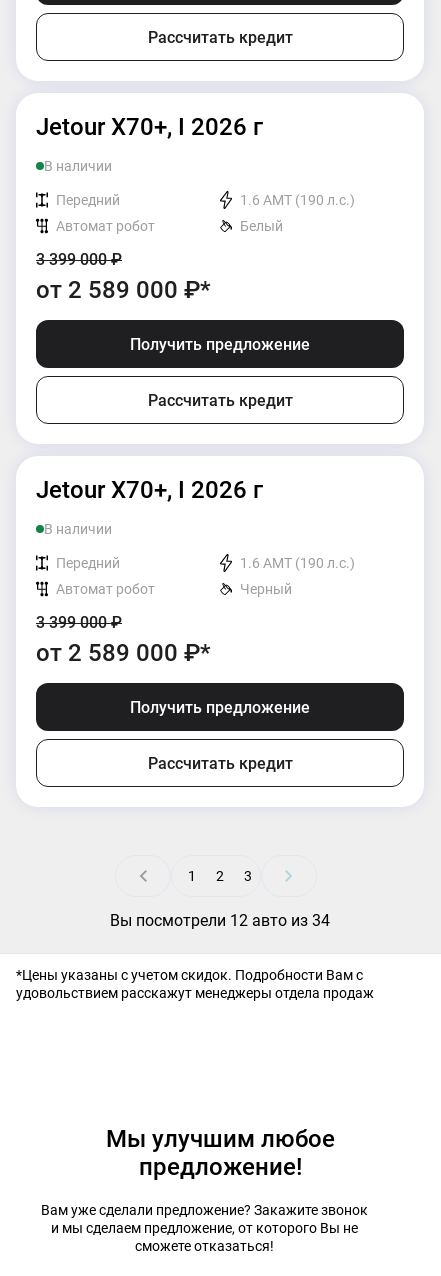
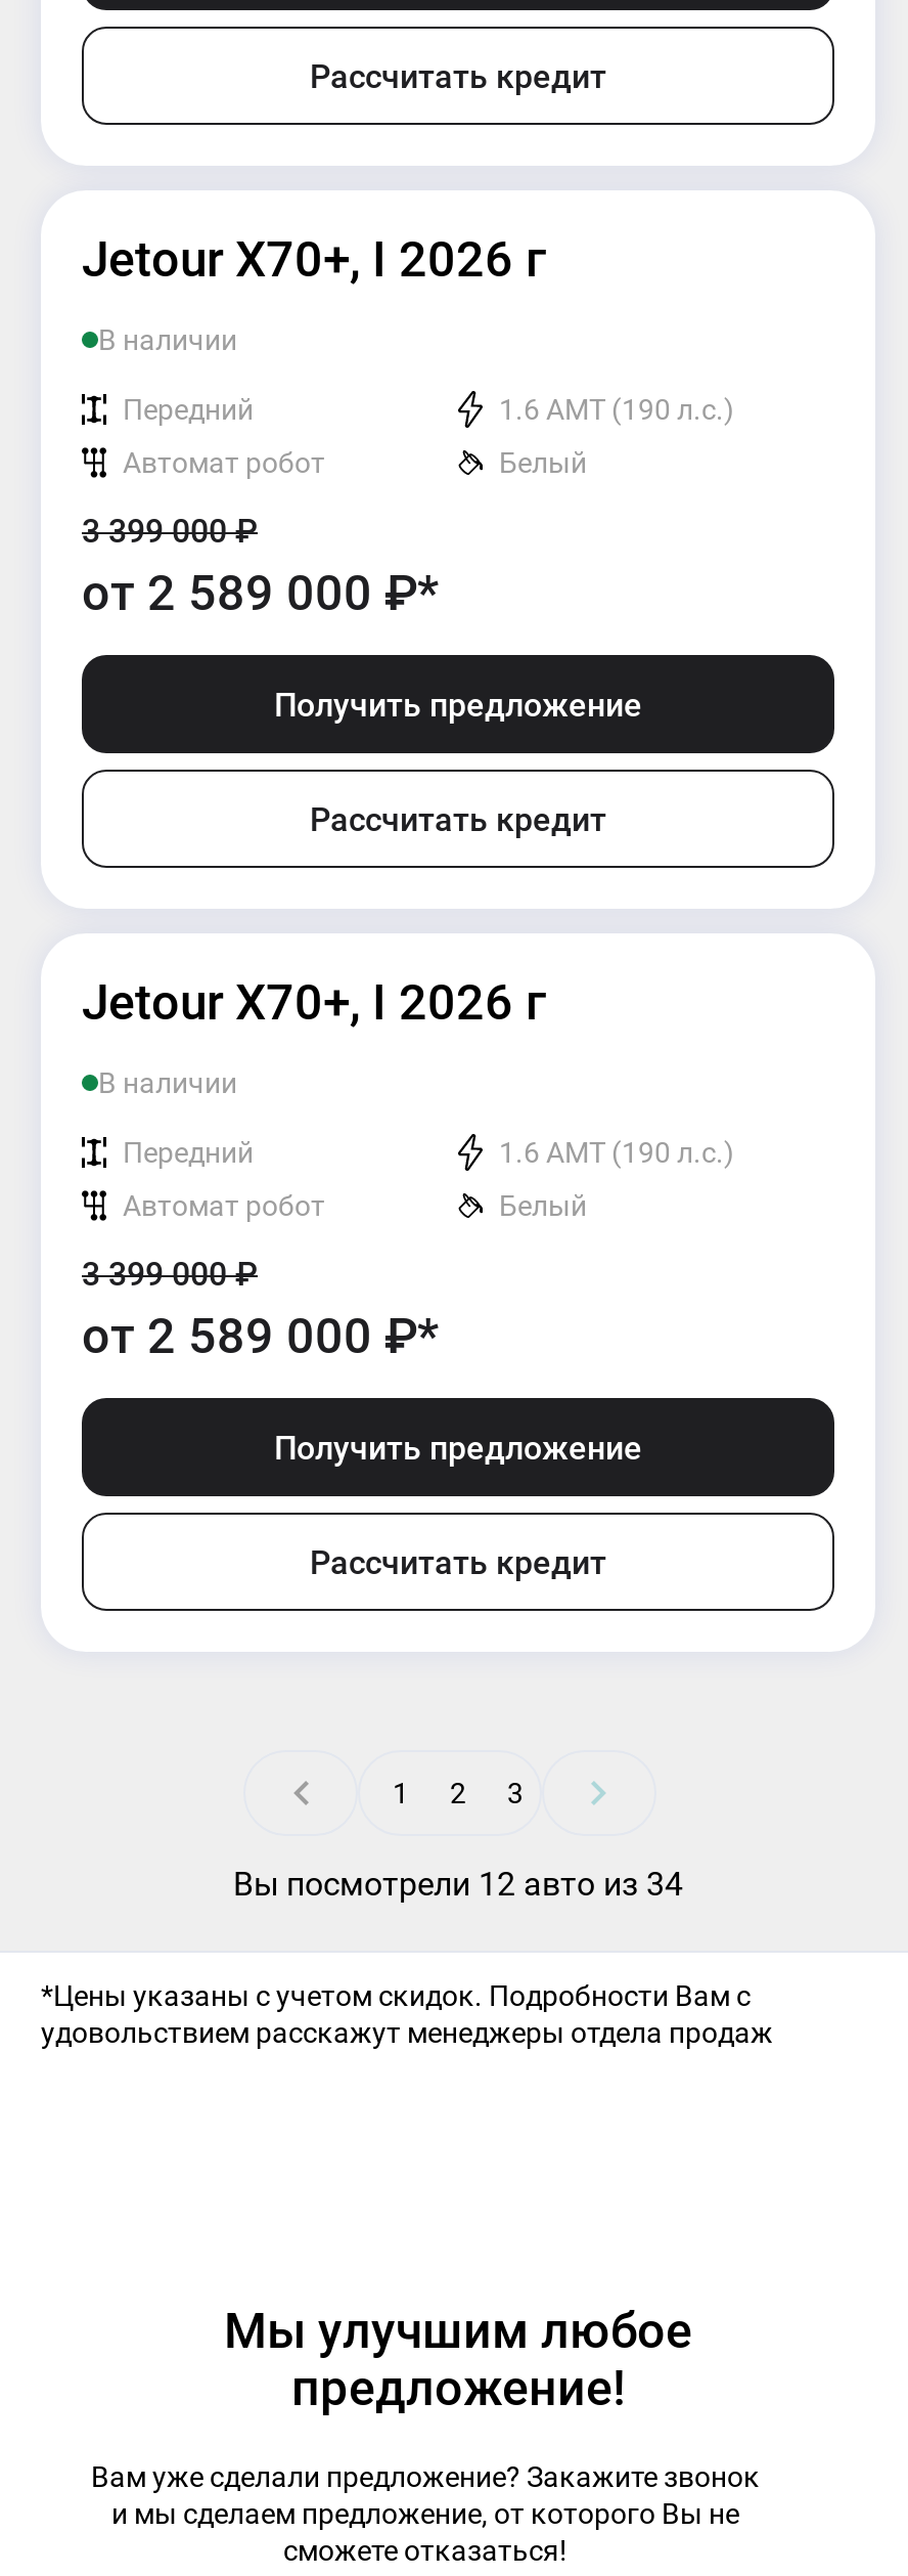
[240,581,292,597] Черный -> [499,1189,587,1222] Белый

